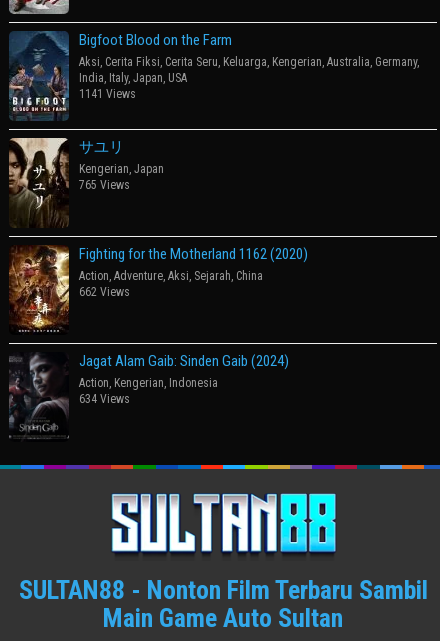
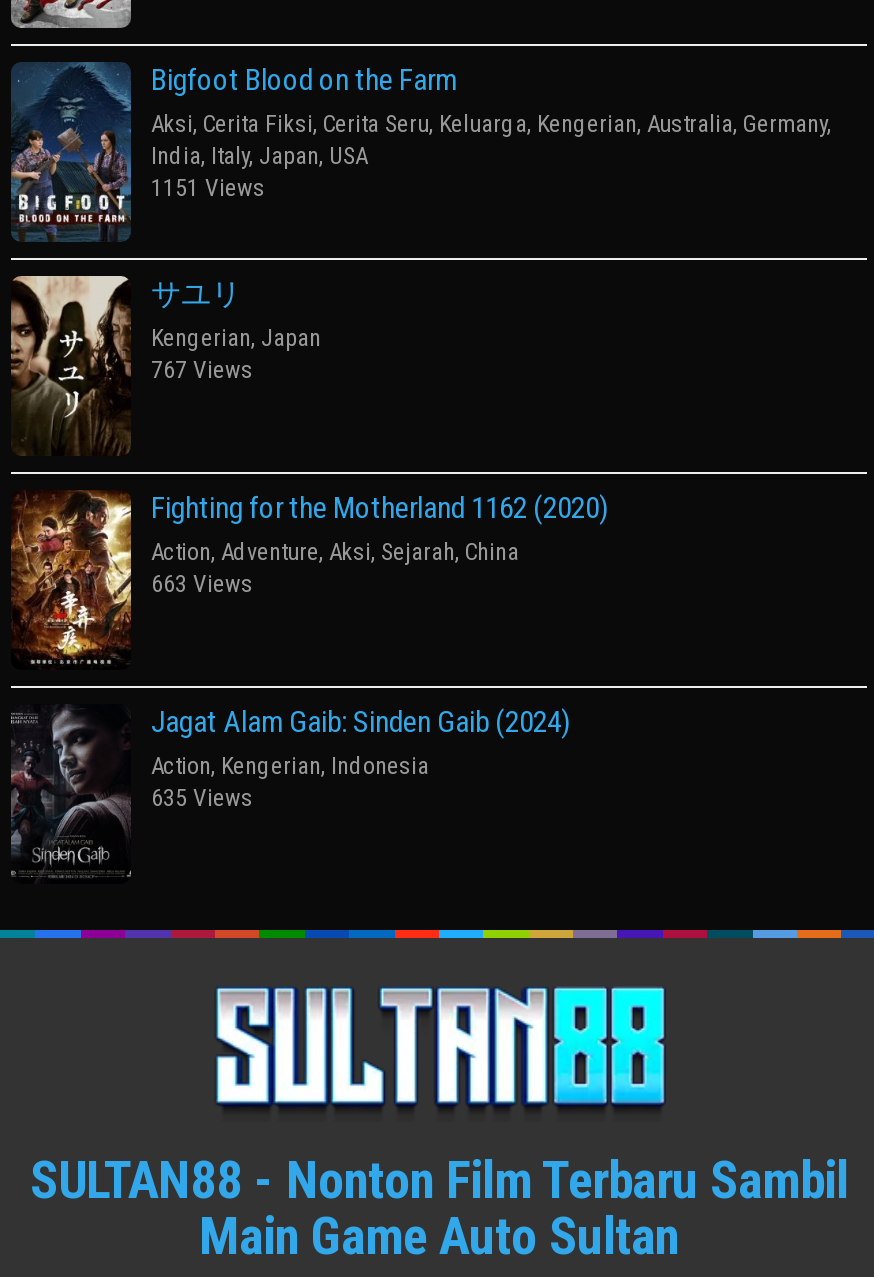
[79,87,136,101] 1141 Views -> [151,174,265,202] 1151 Views
[79,178,130,192] 765 Views -> [151,356,253,384] 767 Views
[79,285,130,299] 662 Views -> [151,570,253,598] 663 Views
[79,392,130,406] 634 Views -> [151,784,253,812] 635 Views

